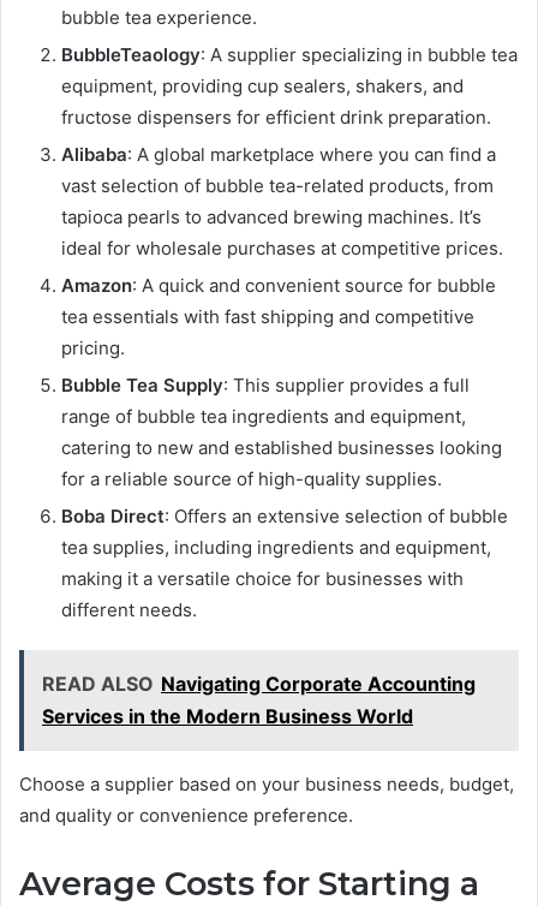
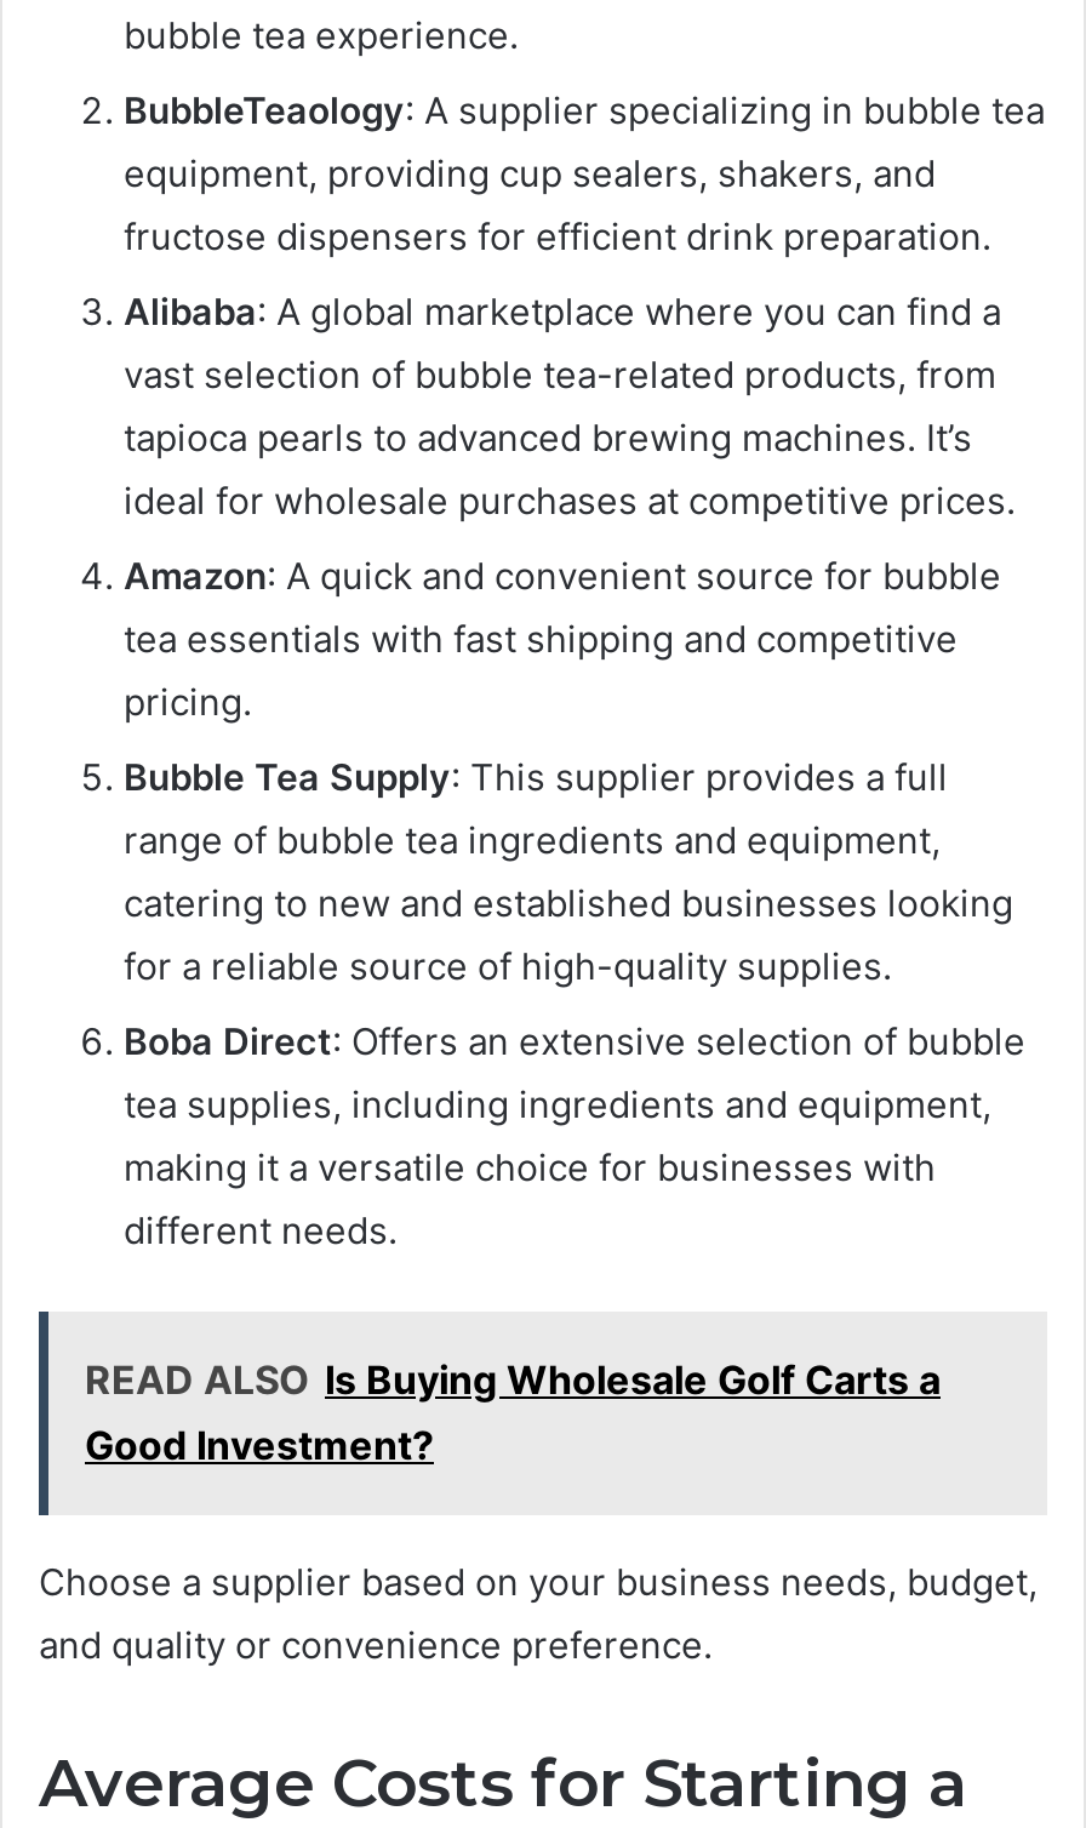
[42,671,476,728] READ ALSO Navigating Corporate Accounting | Services in the Modern Business World -> [85,1355,941,1469] READ ALSO Is Buying Wholesale Golf Carts a | Good Investment?

